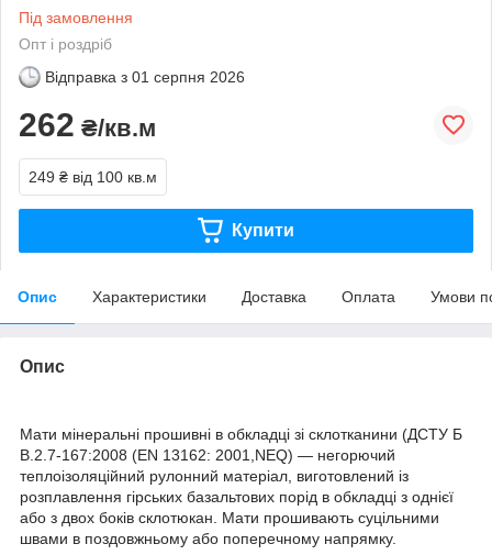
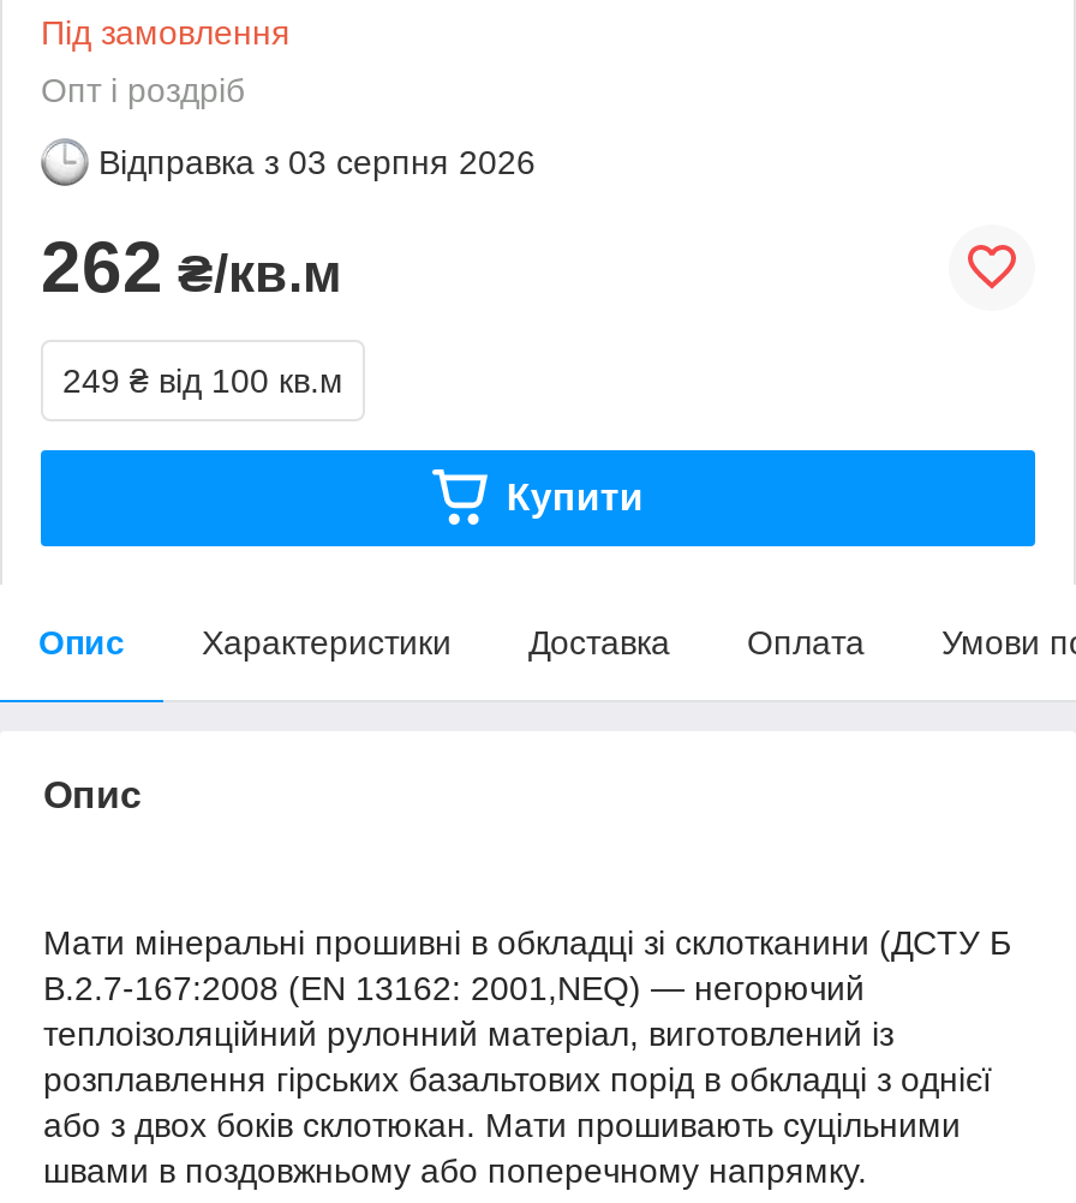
[45,68,245,86] Відправка з 01 серпня 2026 -> [98,142,536,181] Відправка з 03 серпня 2026

